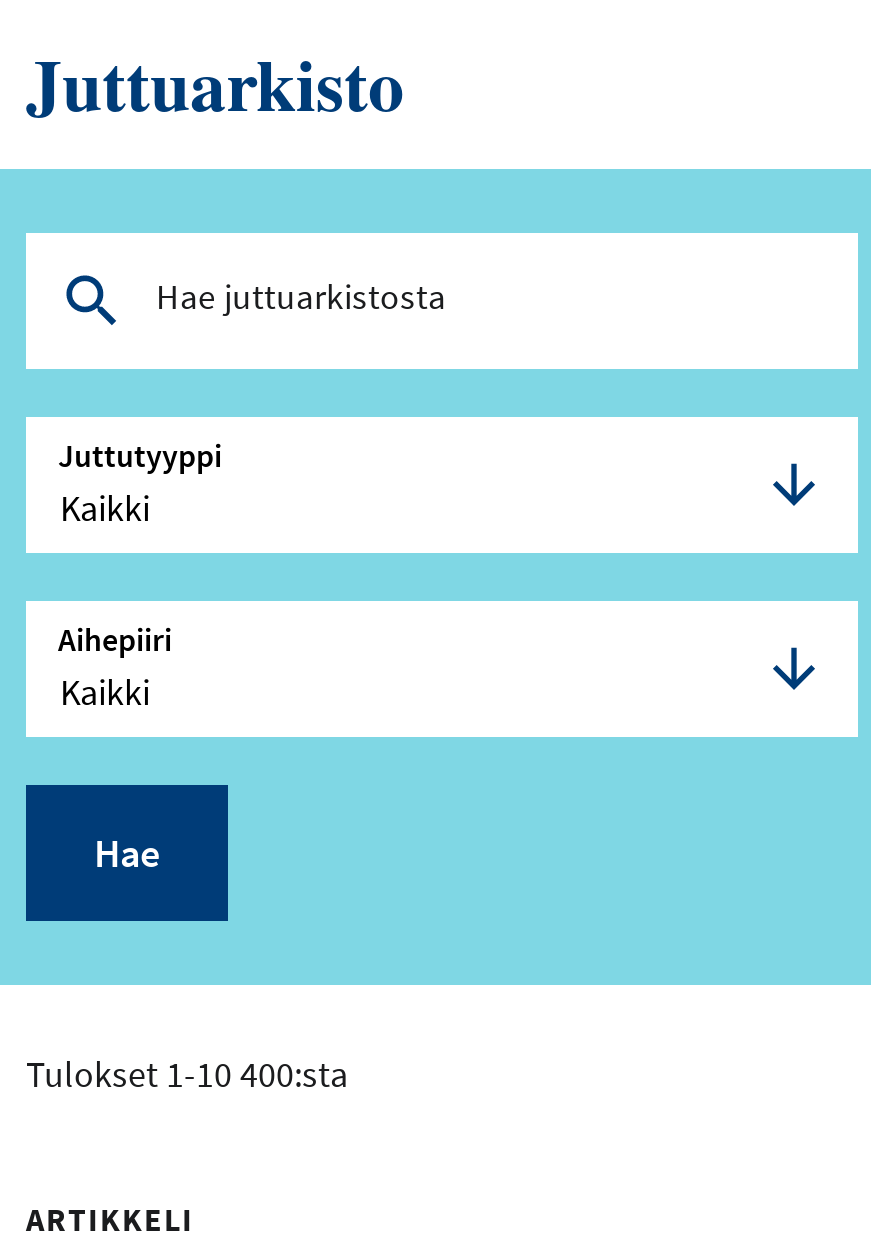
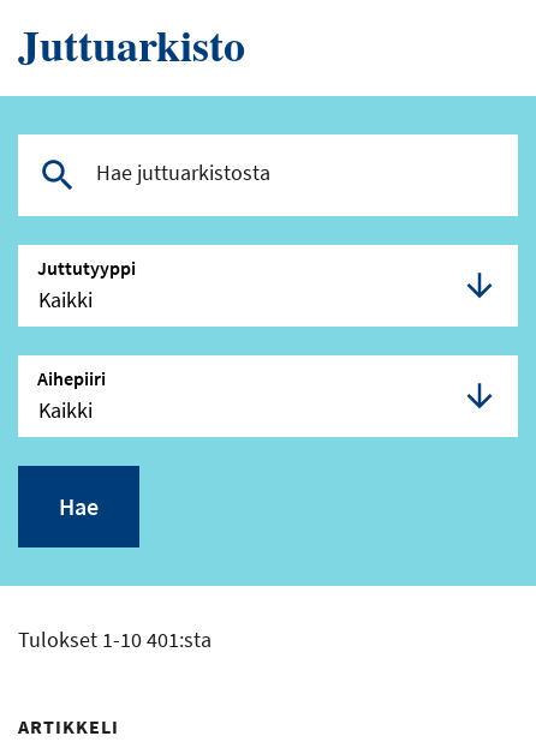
[26,1051,348,1097] Tulokset 1-10 400:sta -> [18,625,212,653] Tulokset 1-10 401:sta

